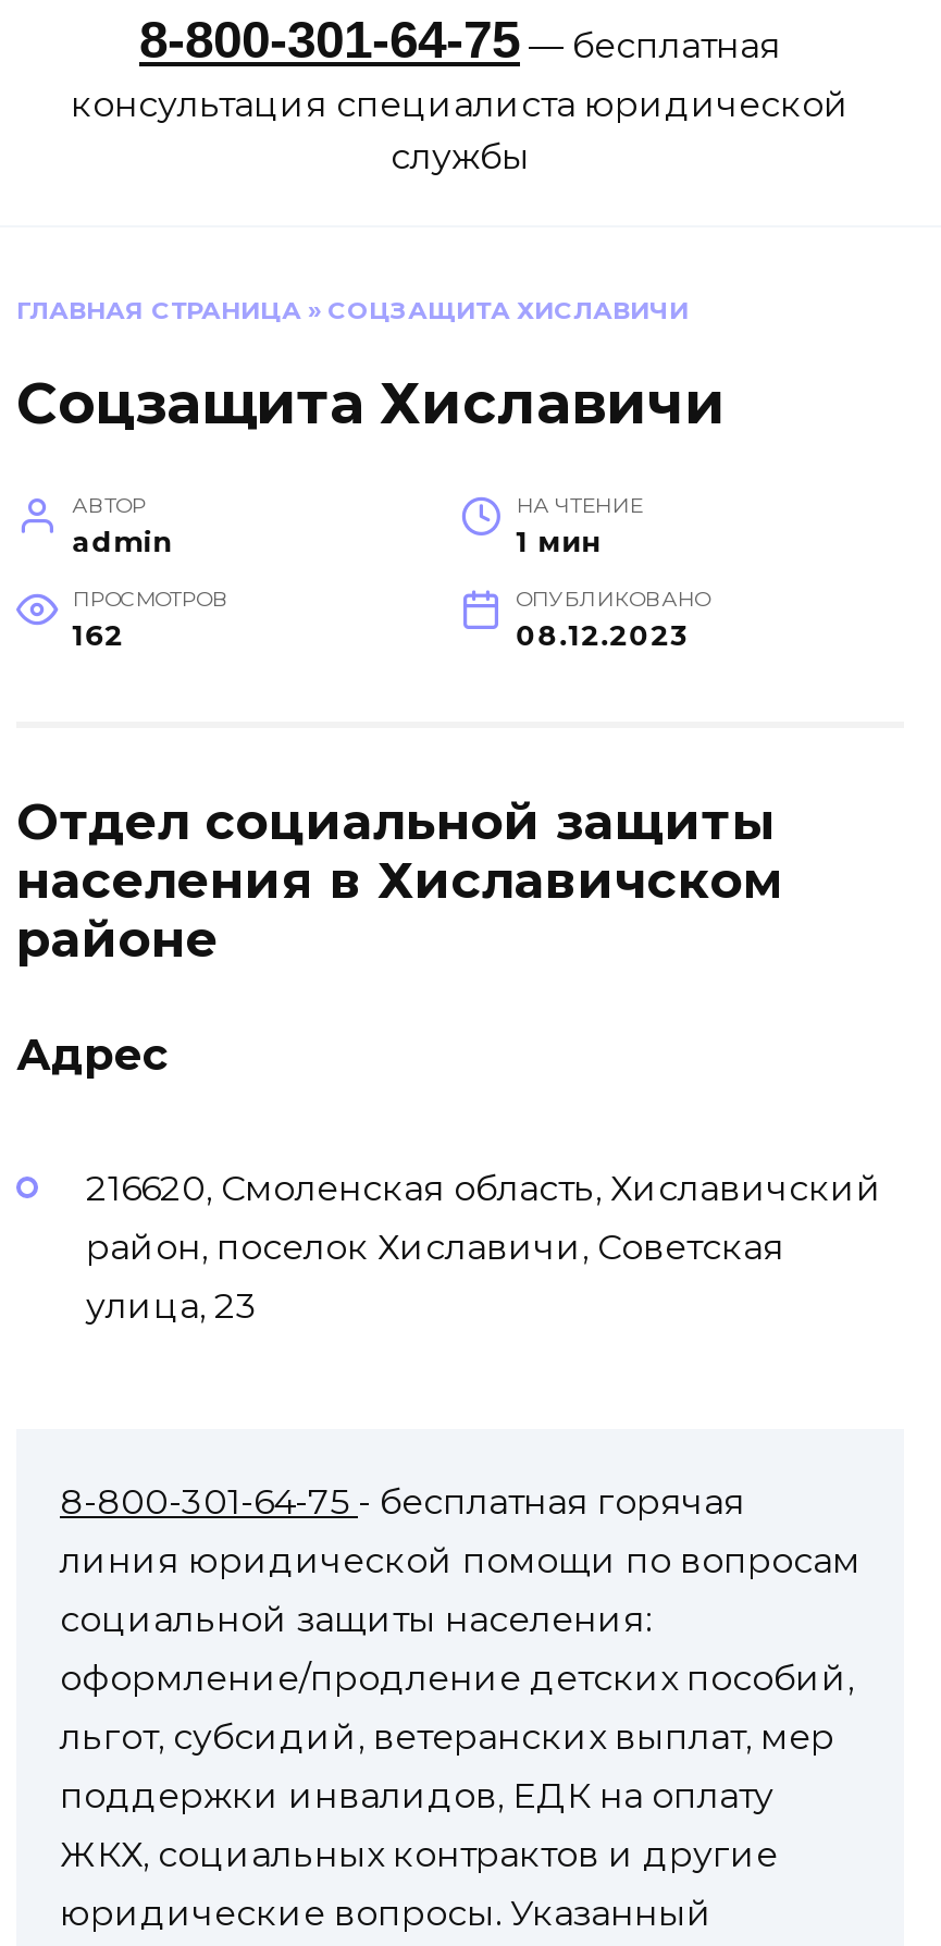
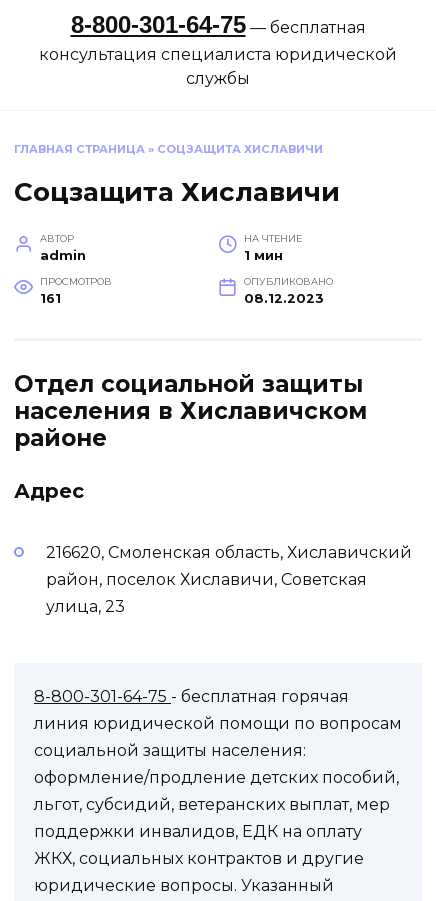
[72,619,124,651] 162 -> [40,291,61,306] 161

